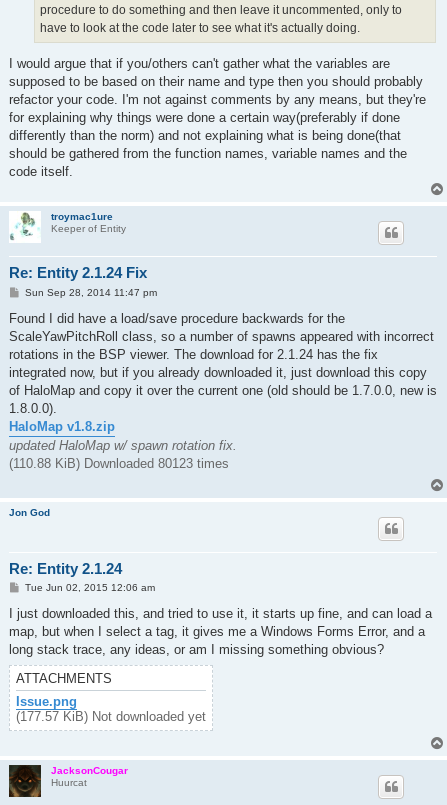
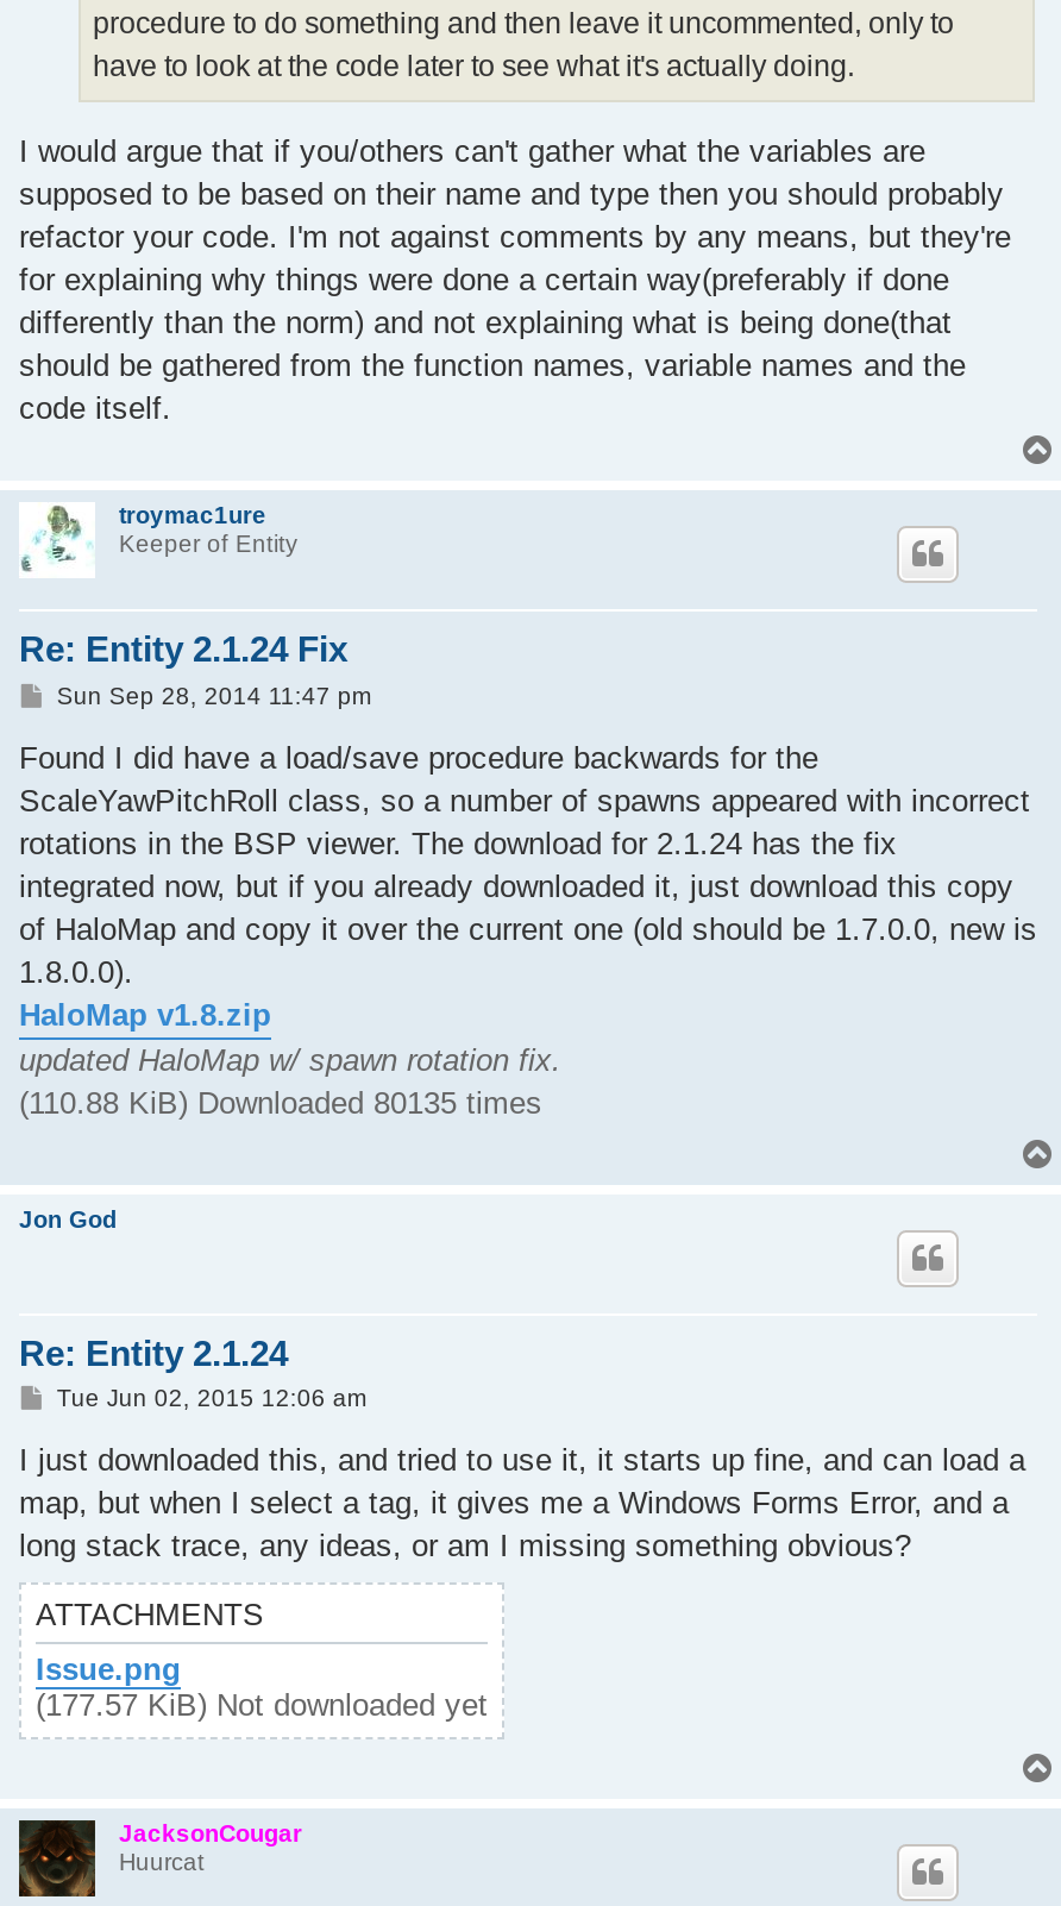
[9,456,229,471] (110.88 KiB) Downloaded 80123 times -> [19,1085,542,1120] (110.88 KiB) Downloaded 80135 times

